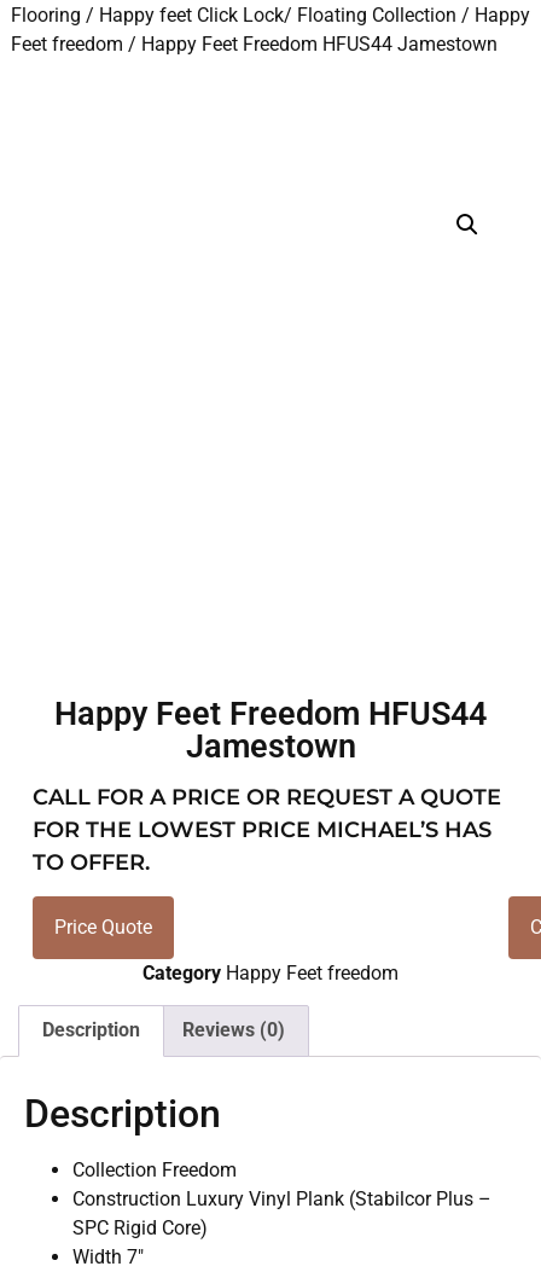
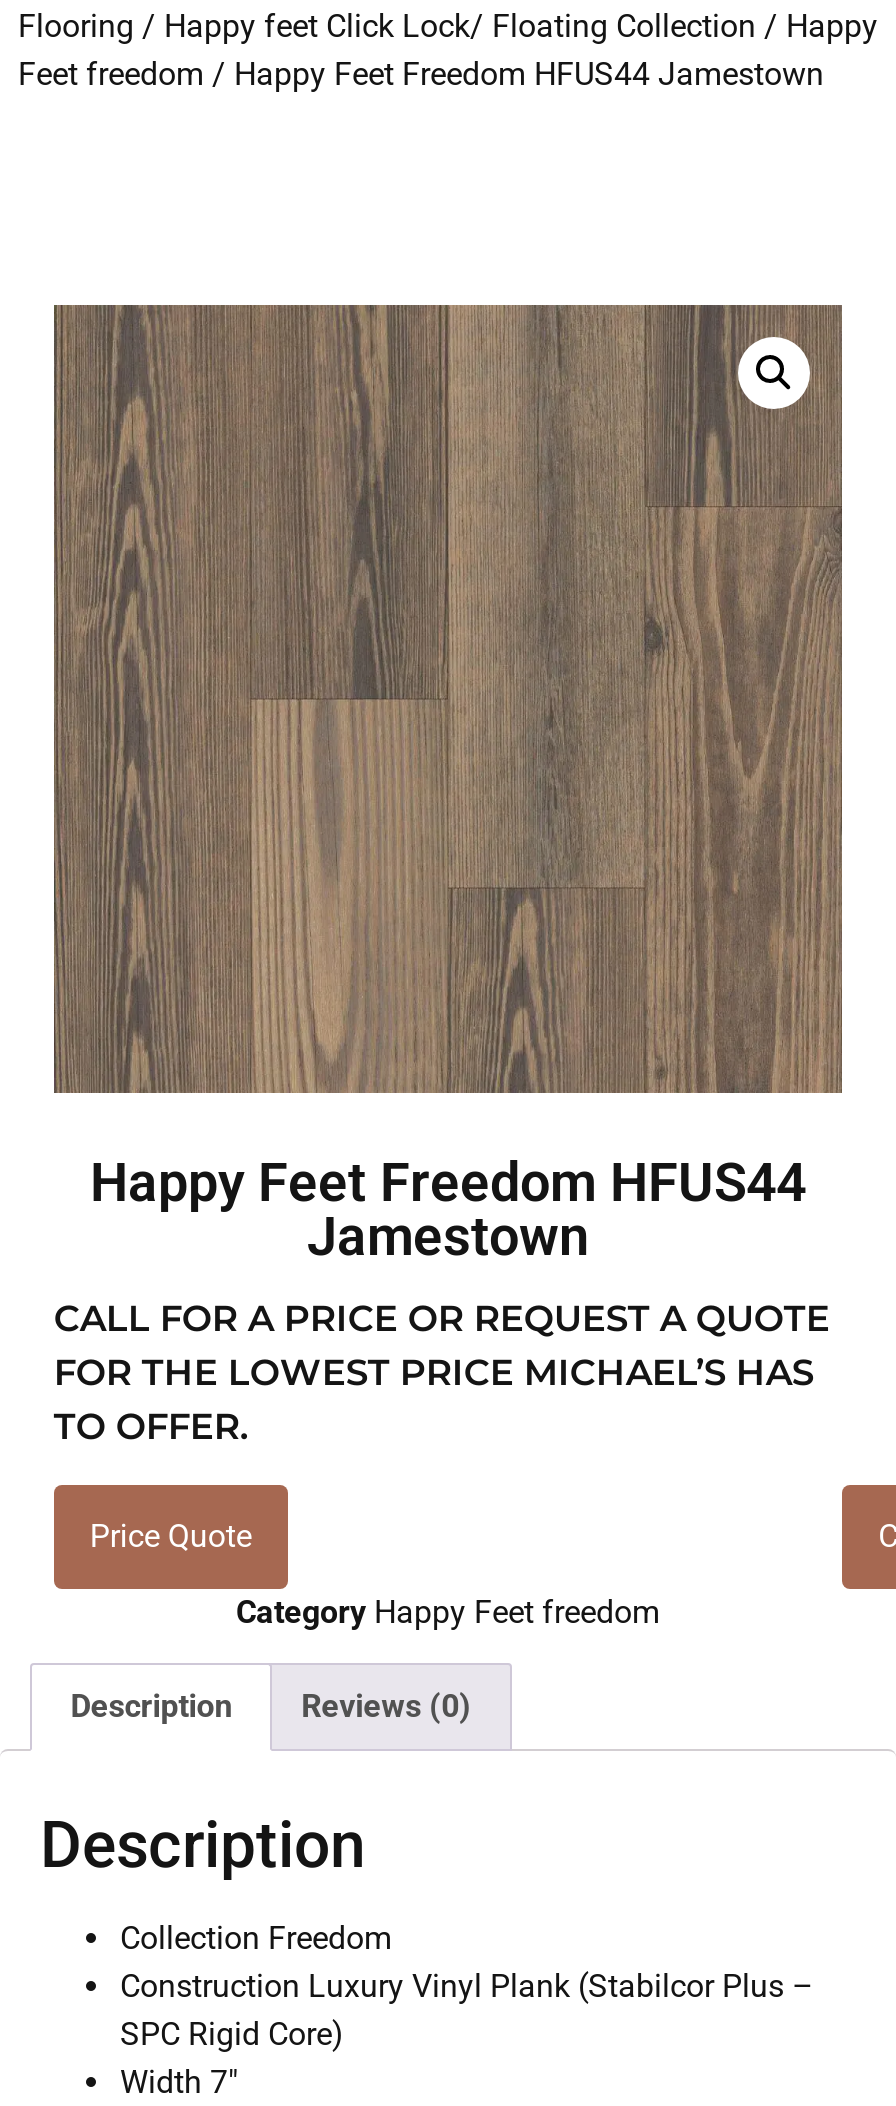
none -> [52,302,844,1096] [image]

